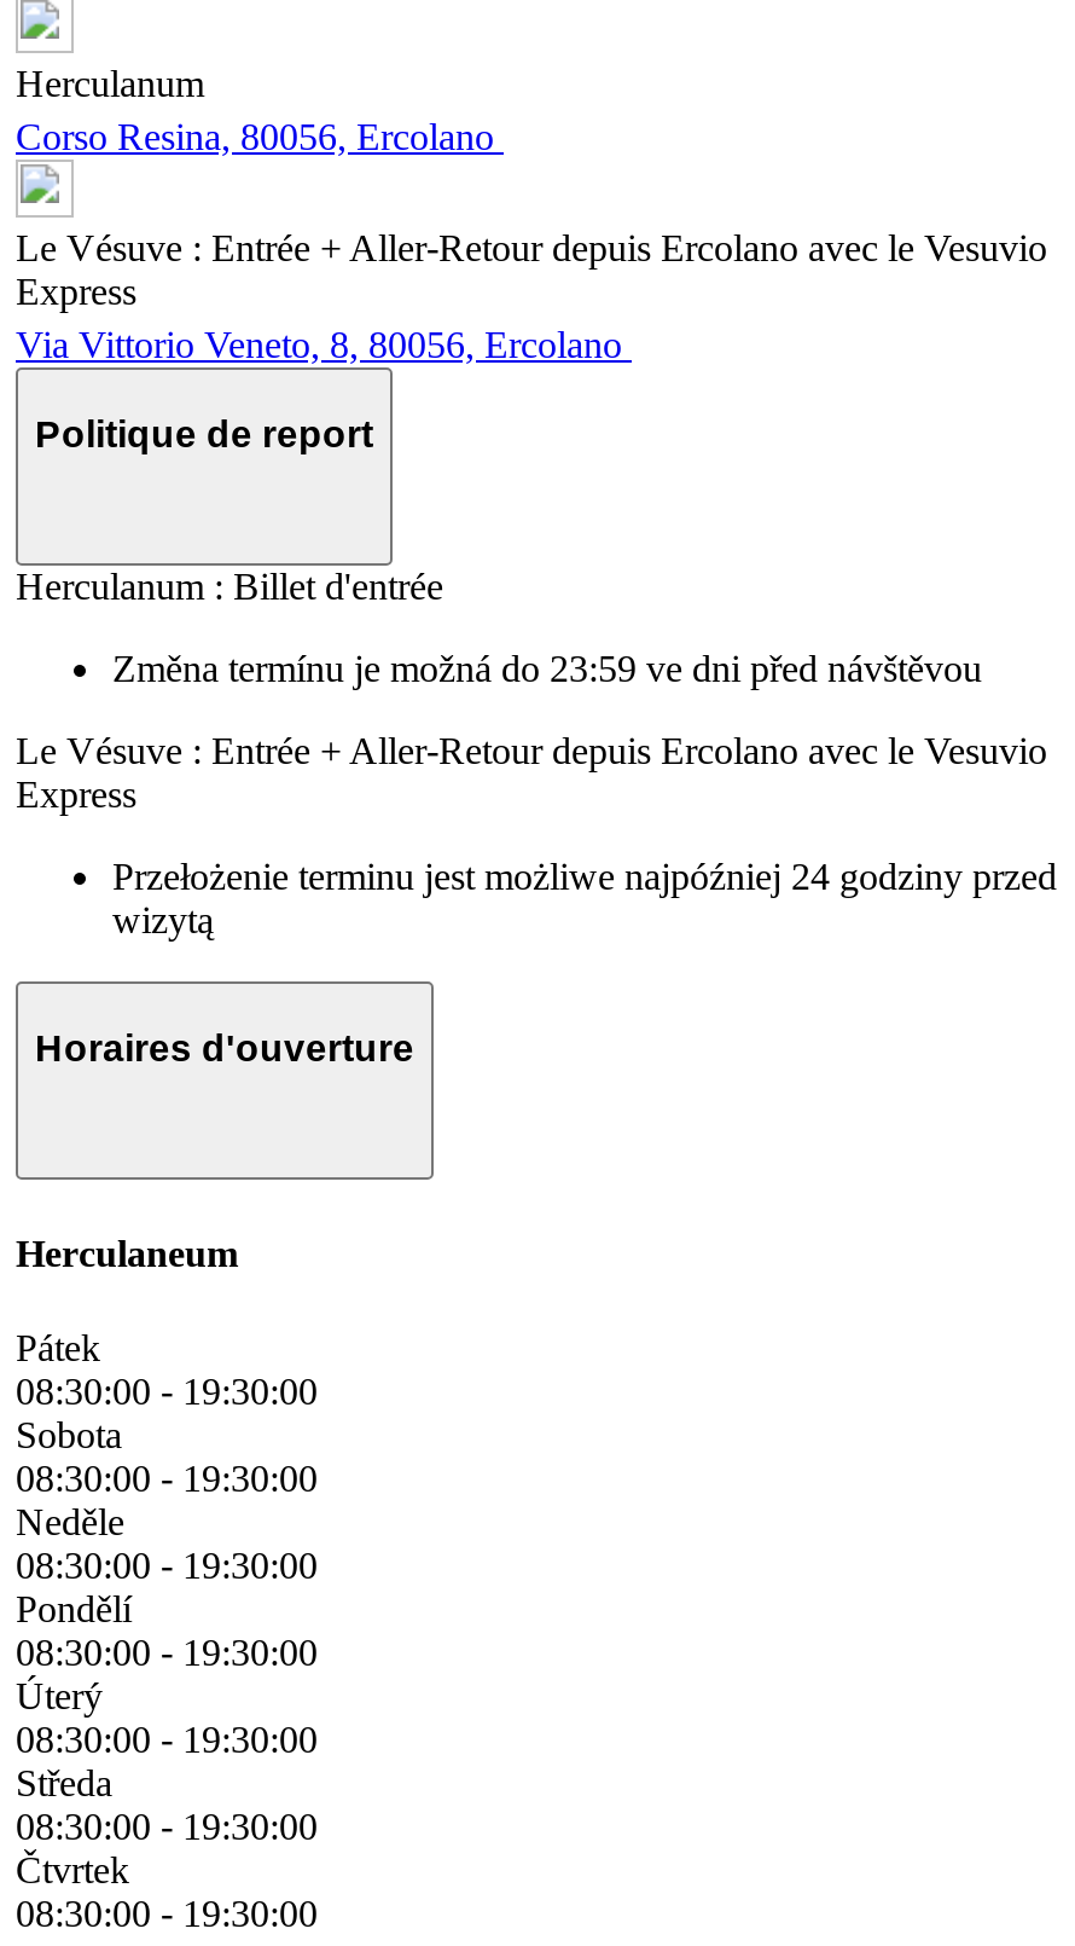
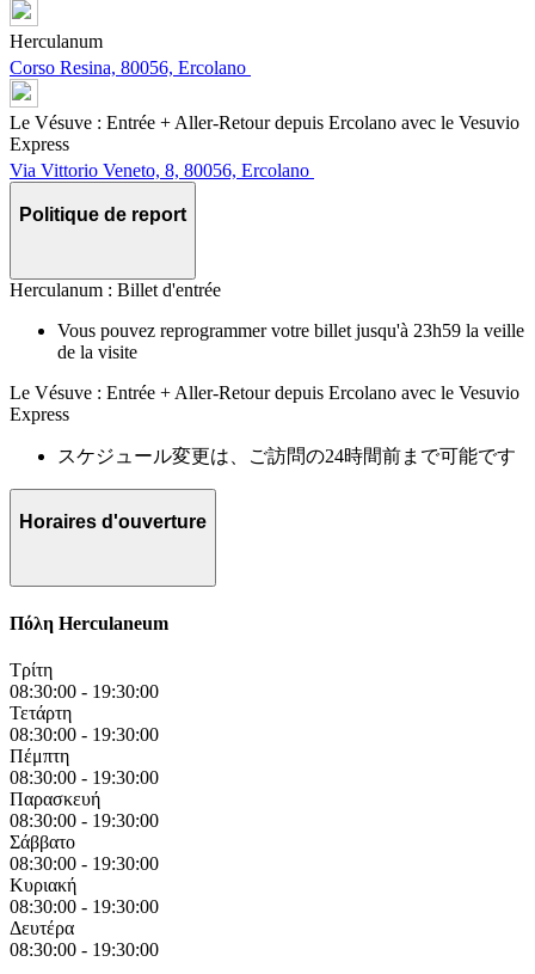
[112,648,982,689] Změna termínu je možná do 23:59 ve dni před návštěvou -> [57,321,524,362] Vous pouvez reprogrammer votre billet jusqu'à 23h59 la veille | de la visite
[112,856,1057,941] Przełożenie terminu jest możliwe najpóźniej 24 godziny przed | wizytą -> [57,446,516,466] スケジュール変更は、ご訪問の24時間前まで可能です
[16,1232,238,1273] Herculaneum -> [10,613,168,633] Πόλη Herculaneum
[16,1327,100,1368] Pátek -> [10,660,53,680] Τρίτη
[16,1414,122,1455] Sobota -> [10,703,72,723] Τετάρτη
[16,1501,124,1542] Neděle -> [10,746,69,766] Πέμπτη
[16,1588,132,1629] Pondělí -> [10,789,100,809] Παρασκευή
[16,1675,103,1716] Úterý -> [10,832,75,852] Σάββατο
[16,1762,112,1803] Středa -> [10,875,76,895] Κυριακή
[16,1849,129,1890] Čtvrtek -> [10,918,74,938] Δευτέρα

